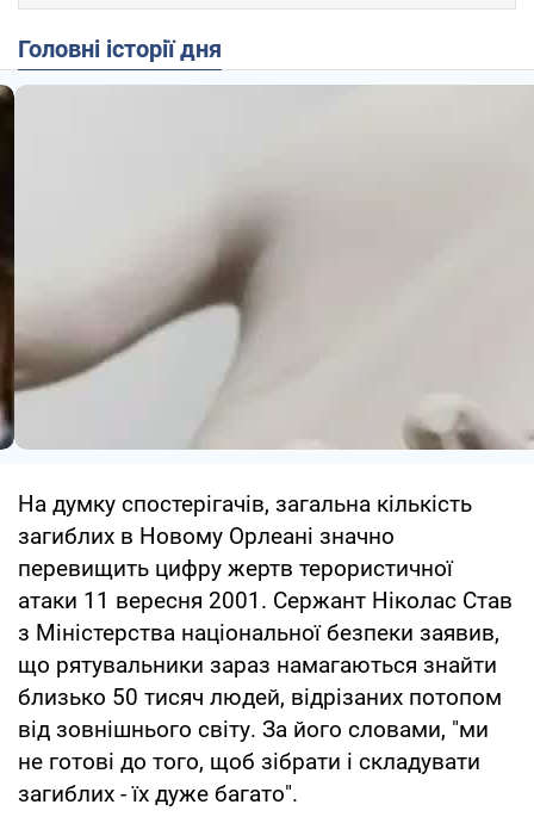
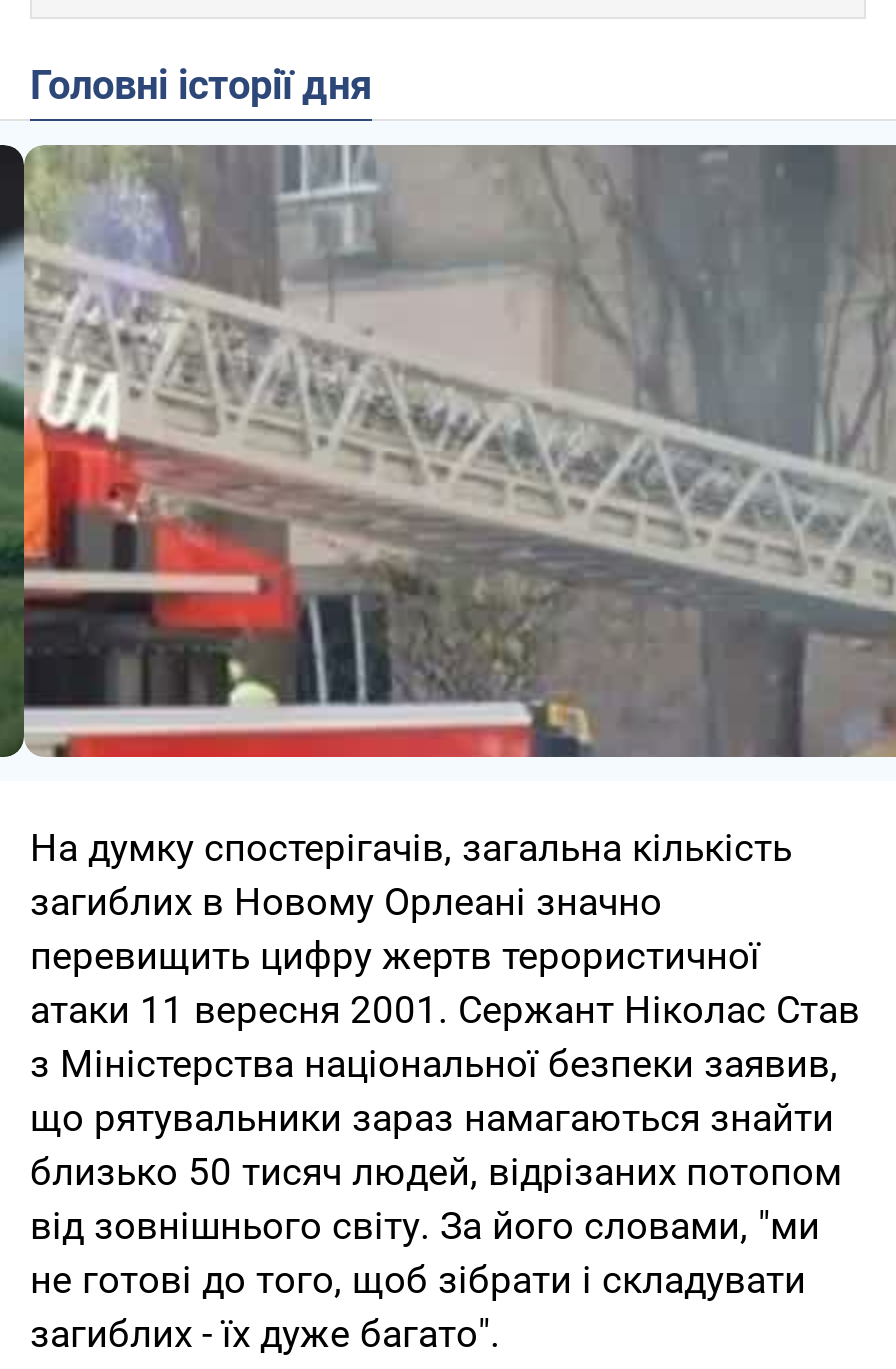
[4,83,530,450] [image] -> [6,143,890,759] [image]

